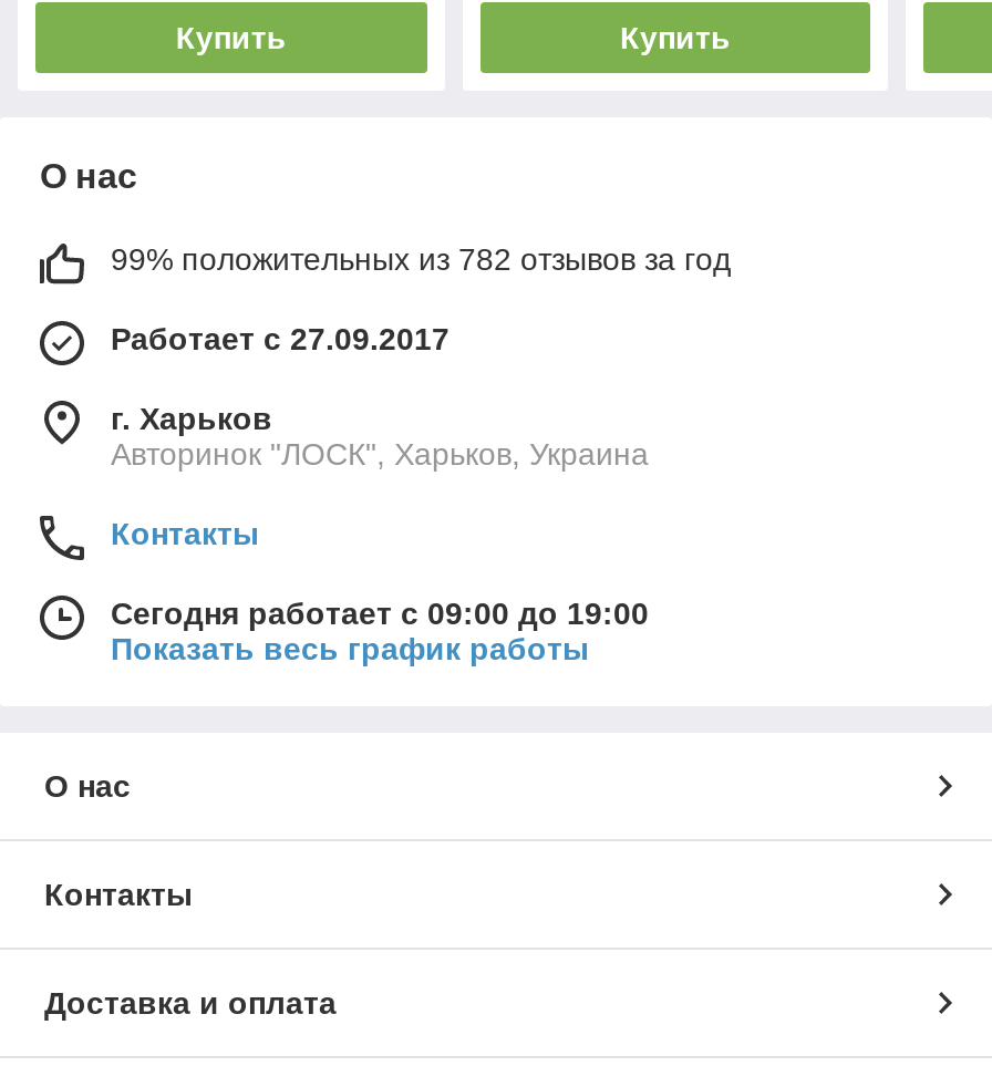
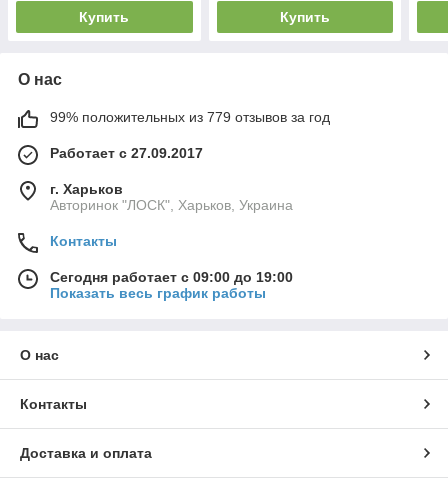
[111,241,731,277] 99% положительных из 782 отзывов за год -> [50,109,330,125] 99% положительных из 779 отзывов за год

